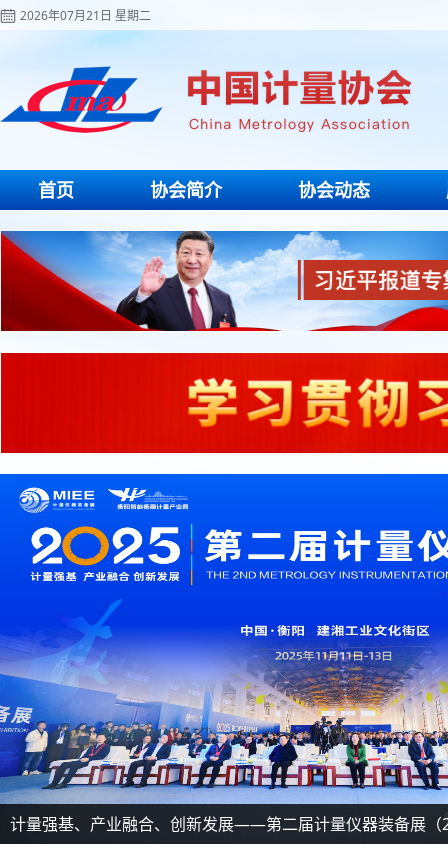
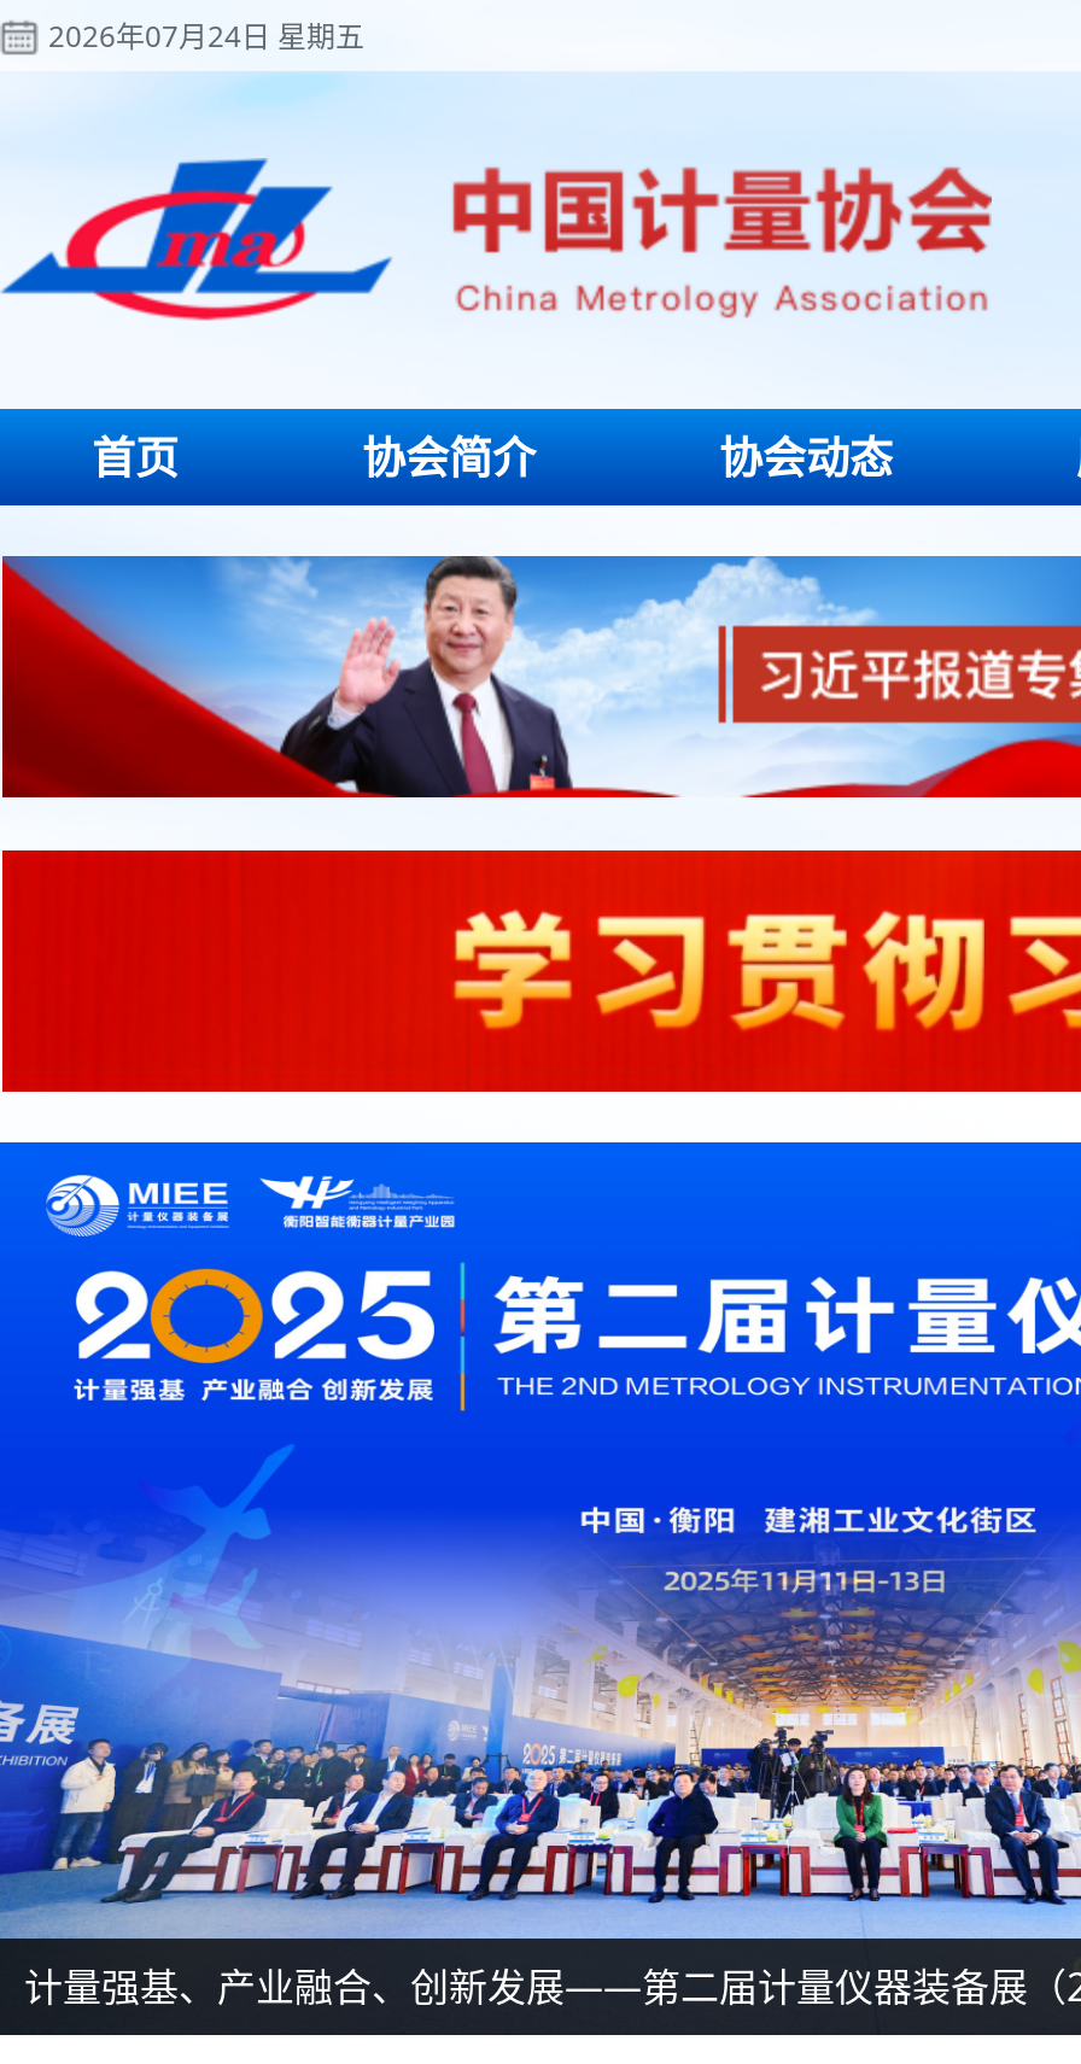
[20,7,151,24] 2026年07月21日 星期二 -> [48,16,364,57] 2026年07月24日 星期五

